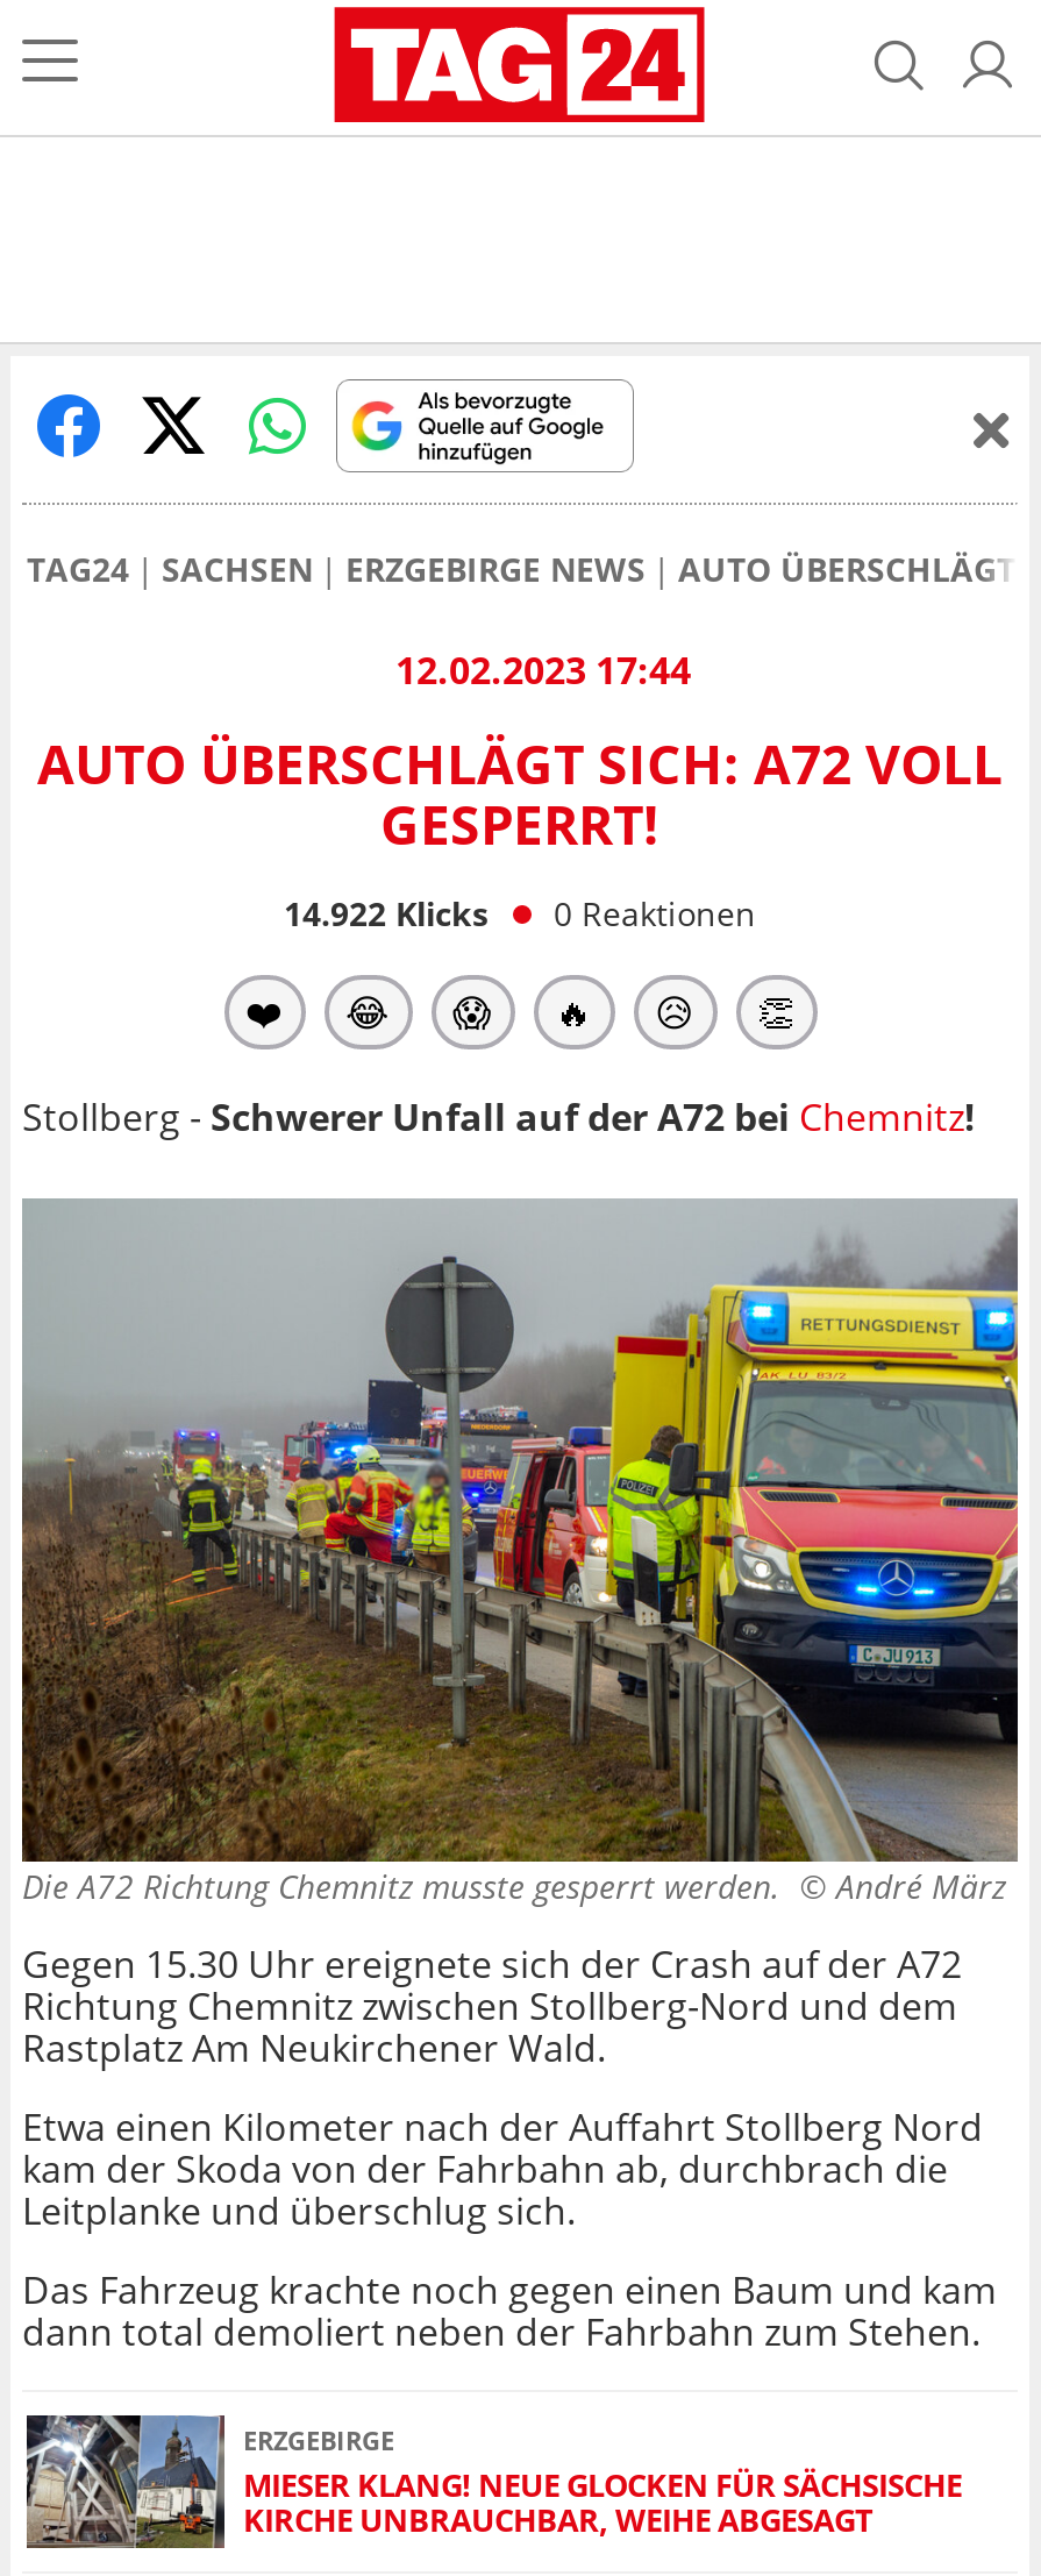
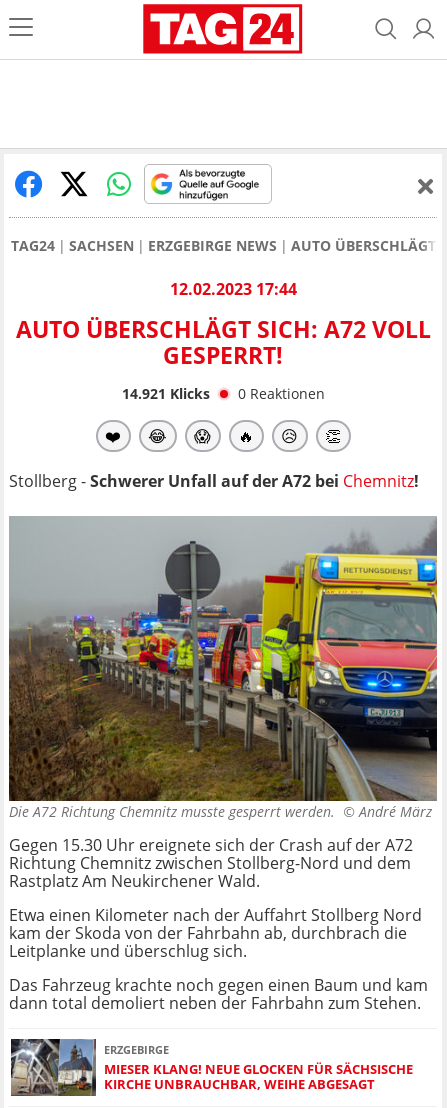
[284,891,756,935] 14.922 Klicks 0 Reaktionen -> [121,384,324,403] 14.921 Klicks 0 Reaktionen

